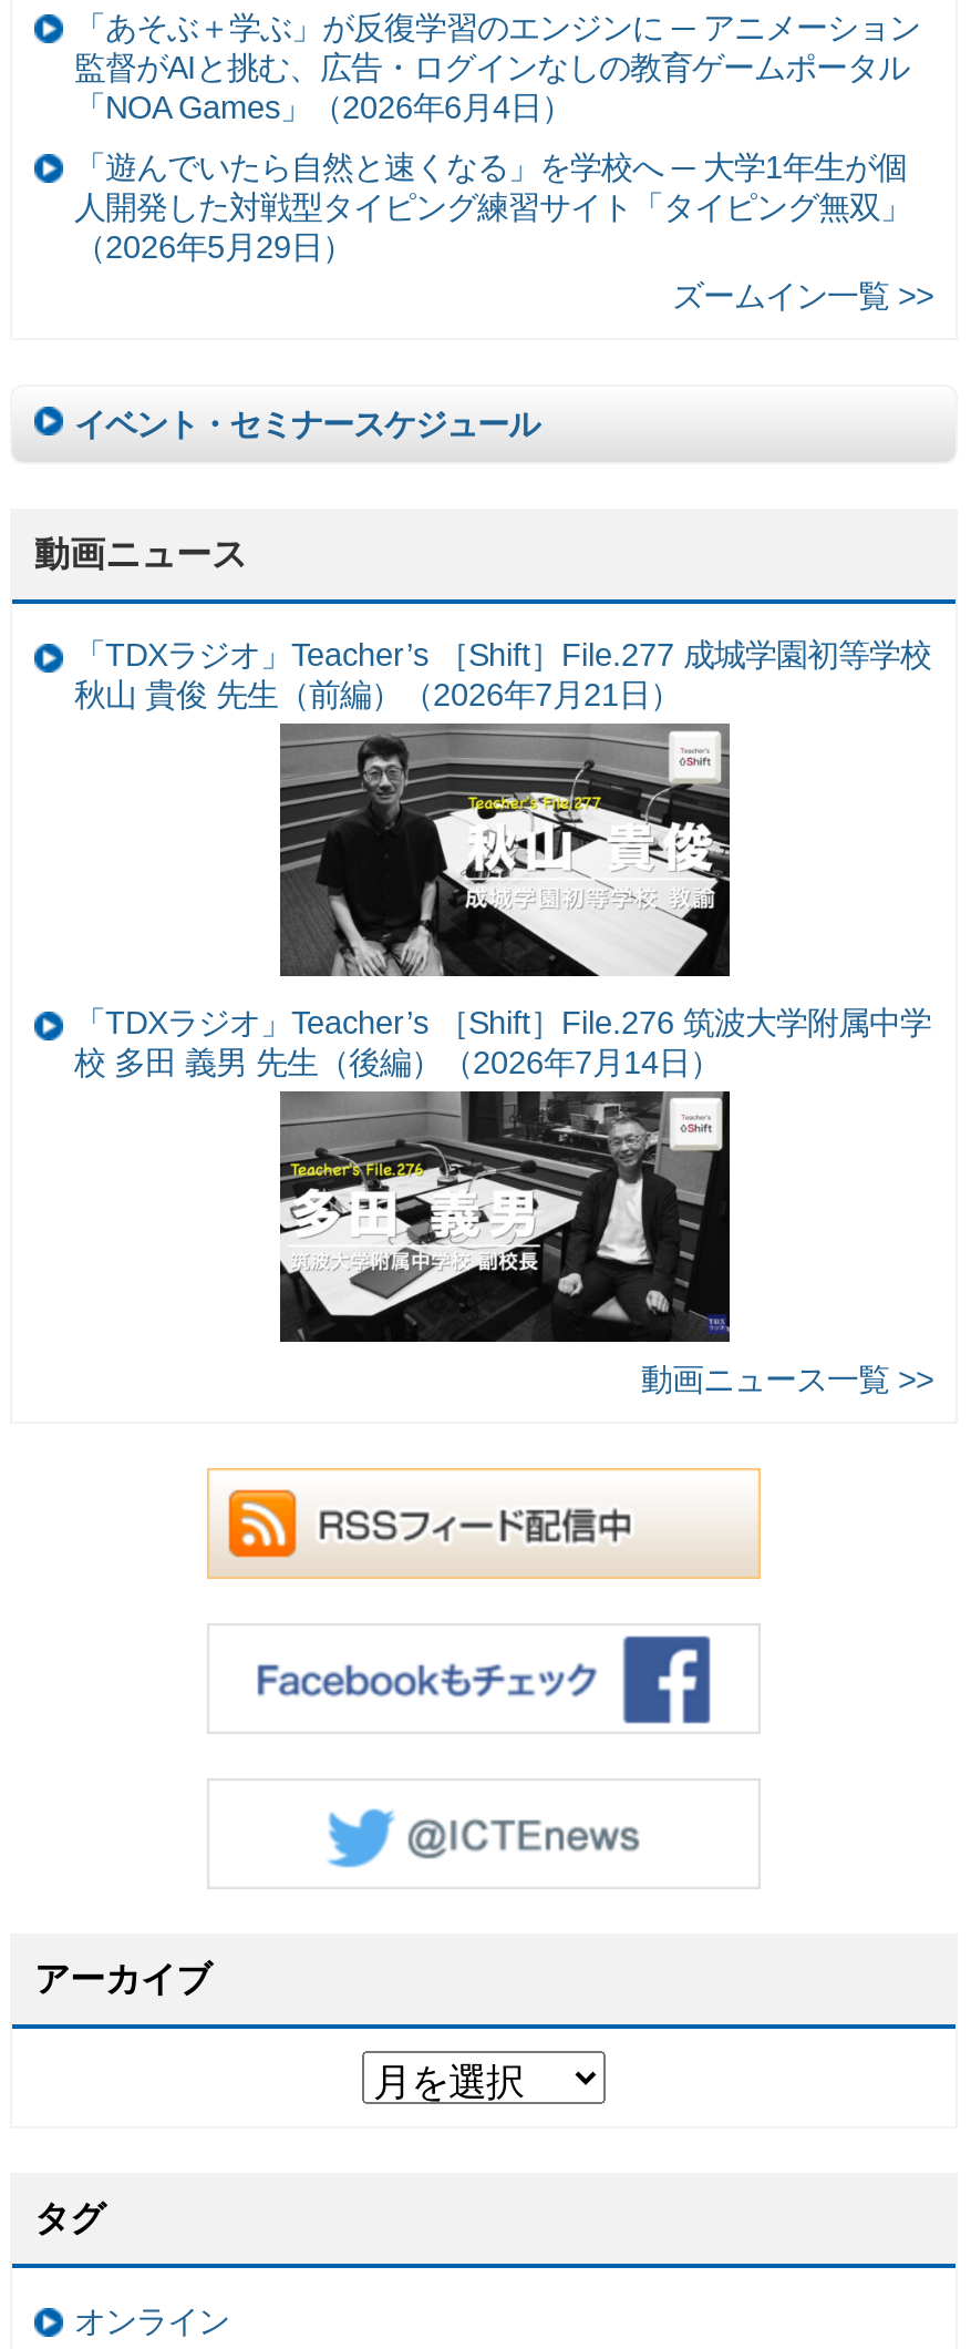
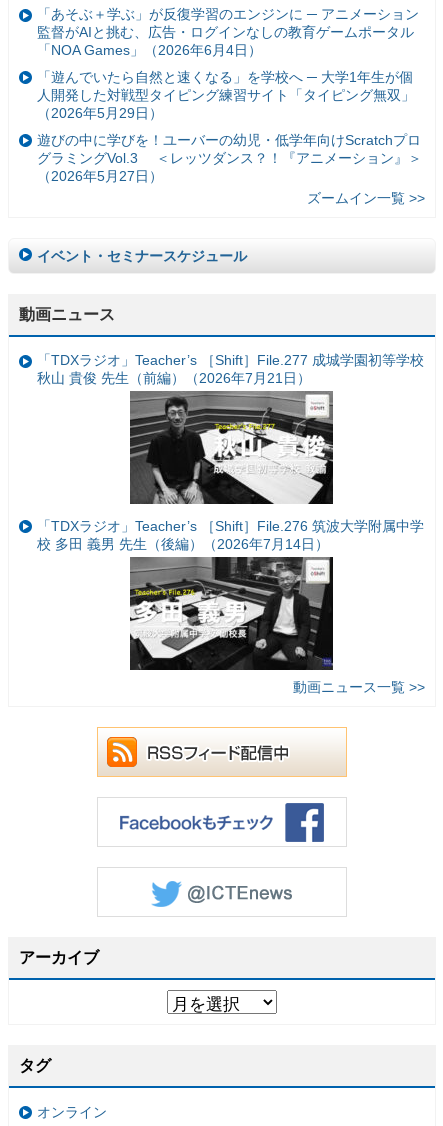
none -> [37,132,422,184] 遊びの中に学びを！ユーバーの幼児・低学年向けScratchプロ | グラミングVol.3 ＜レッツダンス？！『アニメーション』＞ | （2026年5月27日）

